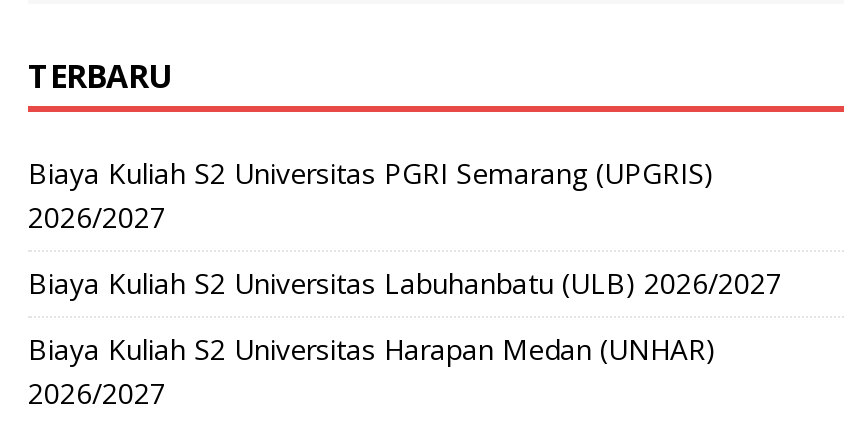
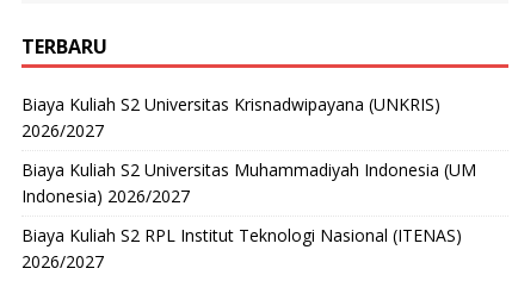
[28,153,714,191] Biaya Kuliah S2 Universitas PGRI Semarang (UPGRIS) -> [21,92,440,115] Biaya Kuliah S2 Universitas Krisnadwipayana (UNKRIS)
[28,263,782,301] Biaya Kuliah S2 Universitas Labuhanbatu (ULB) 2026/2027 -> [21,158,476,207] Biaya Kuliah S2 Universitas Muhammadiyah Indonesia (UM | Indonesia) 2026/2027
[28,329,716,367] Biaya Kuliah S2 Universitas Harapan Medan (UNHAR) -> [21,223,462,246] Biaya Kuliah S2 RPL Institut Teknologi Nasional (ITENAS)

